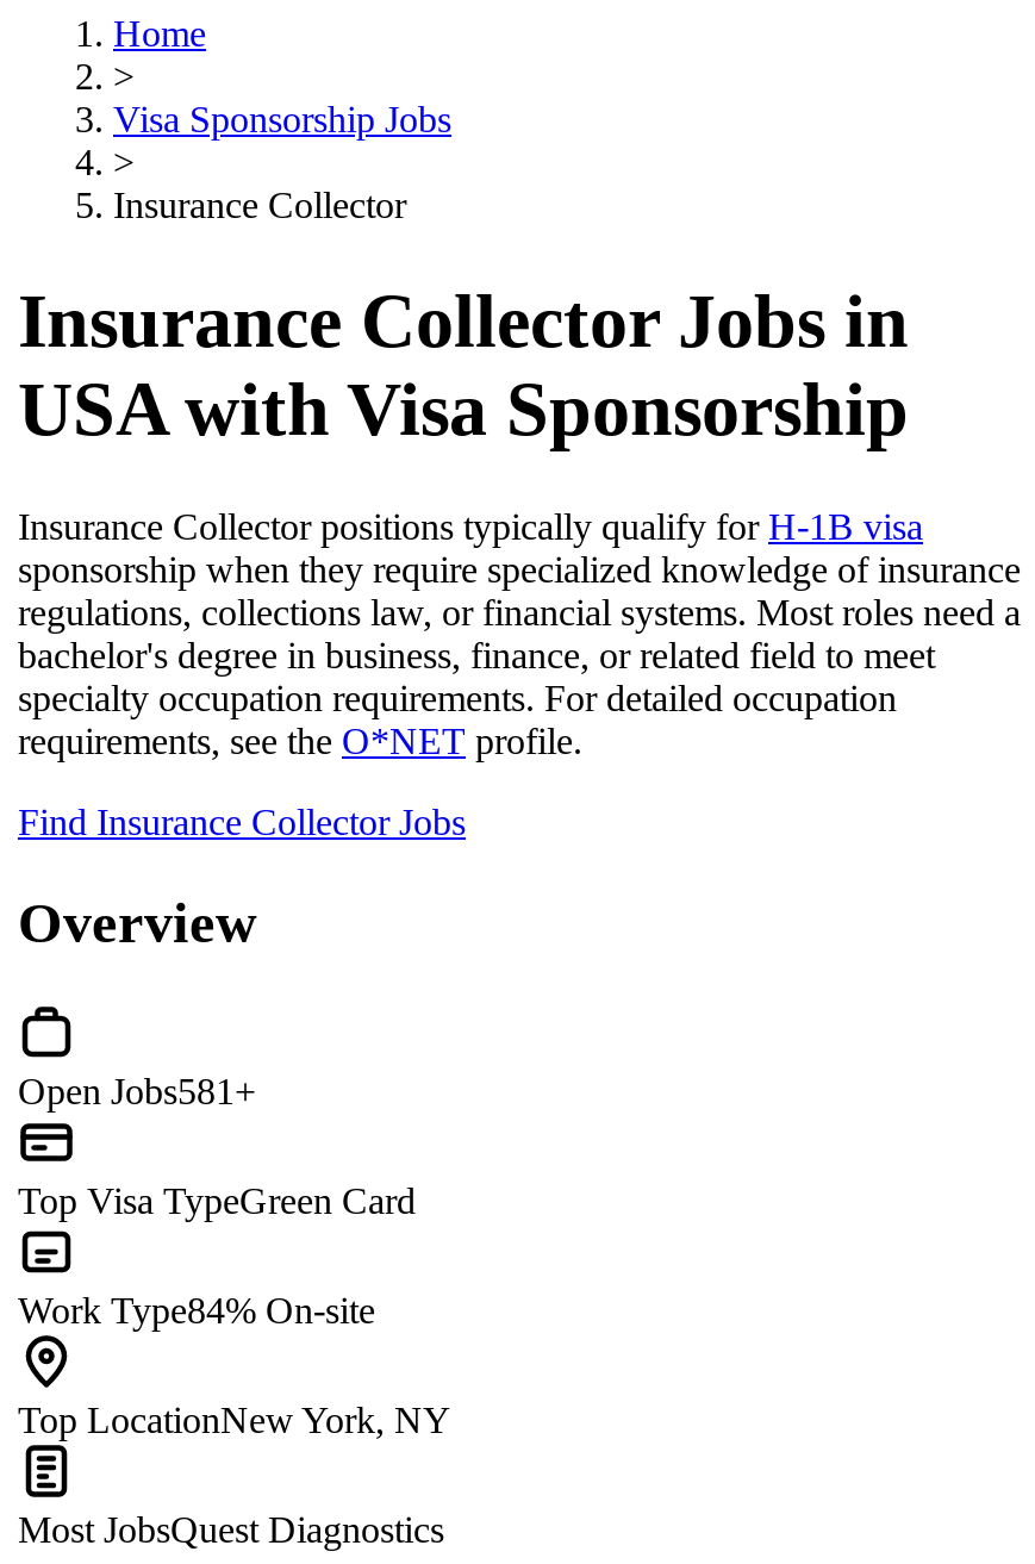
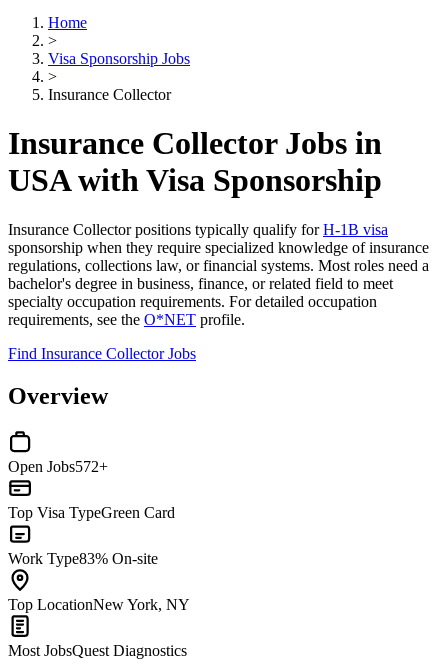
[18,1070,256,1111] Open Jobs581+ -> [8,458,108,475] Open Jobs572+
[18,1289,375,1330] Work Type84% On-site -> [8,550,158,567] Work Type83% On-site

